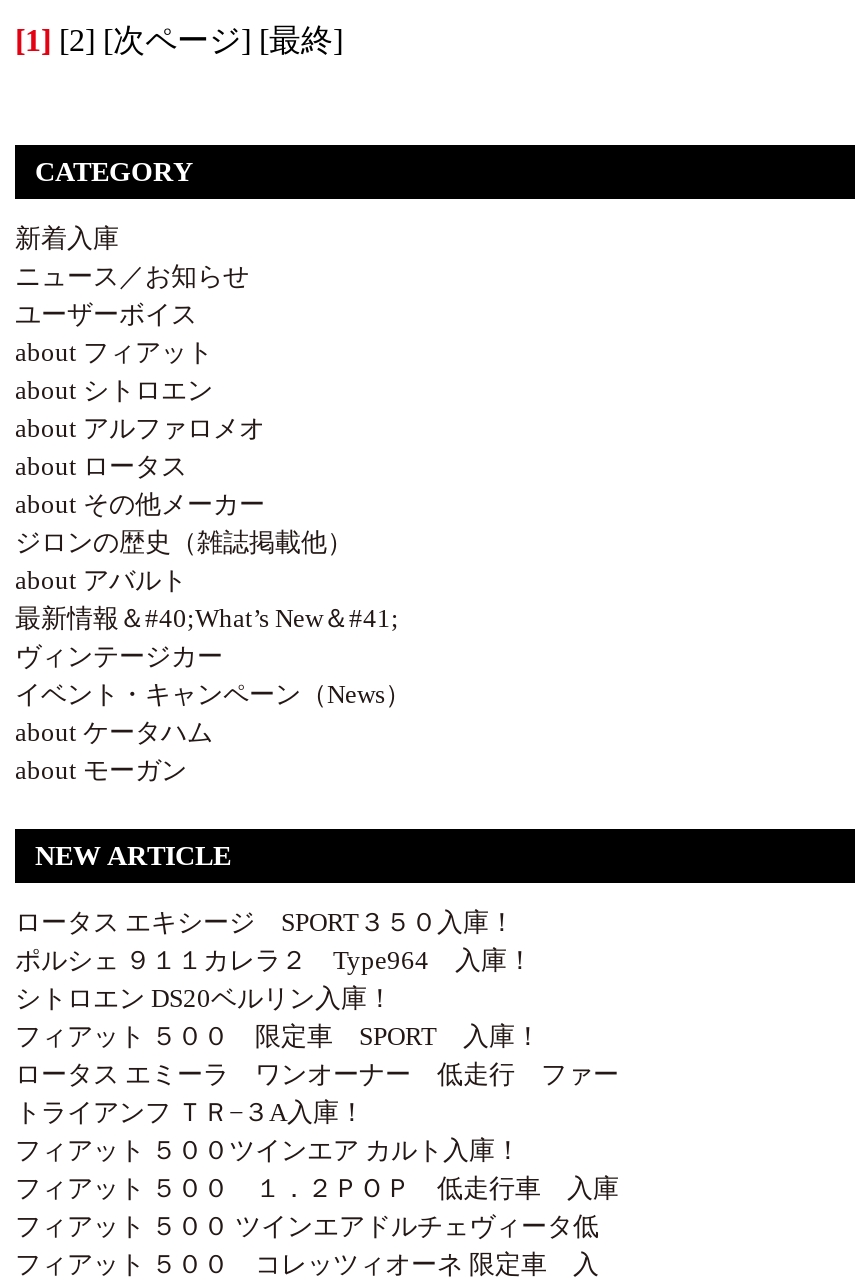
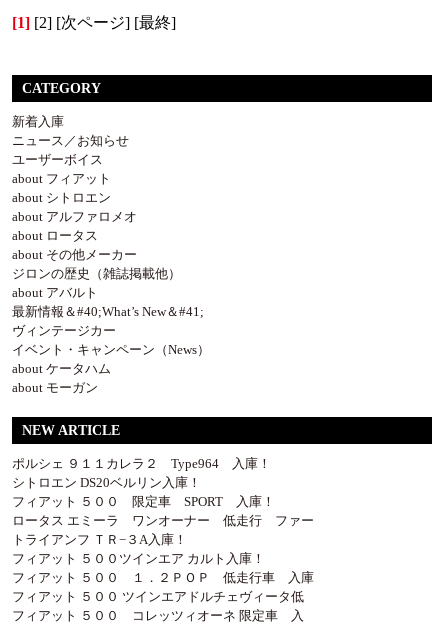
[15,906,515,936] ロータス エキシージ SPORT３５０入庫！ -> none

